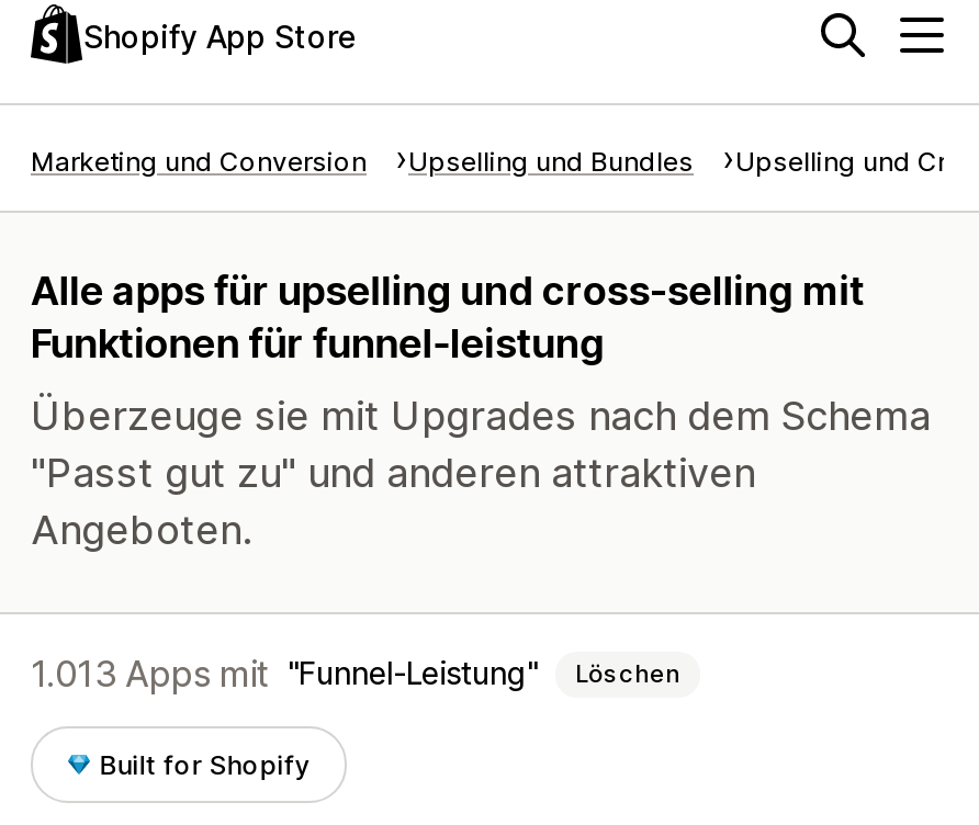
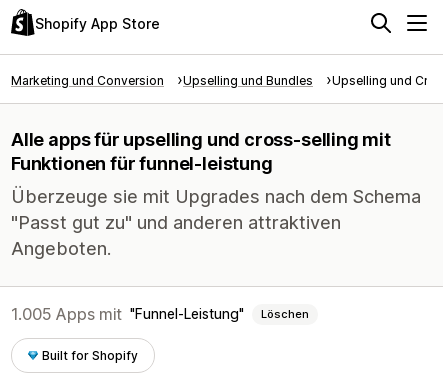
[31,652,680,696] 1.013 Apps mit Funnel-Leistung Löschen -> [11,304,309,324] 1.005 Apps mit Funnel-Leistung Löschen

